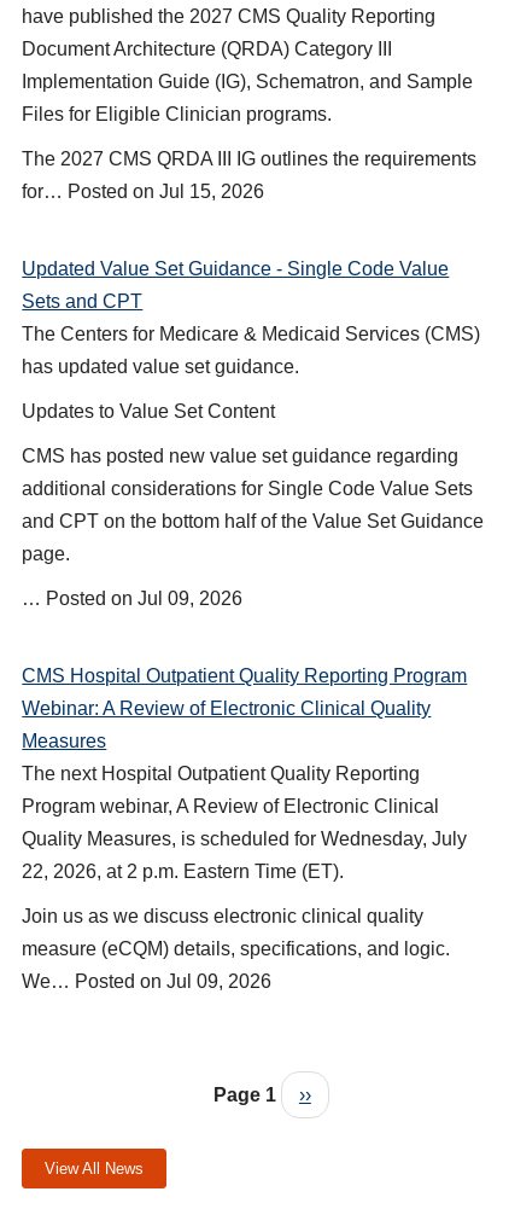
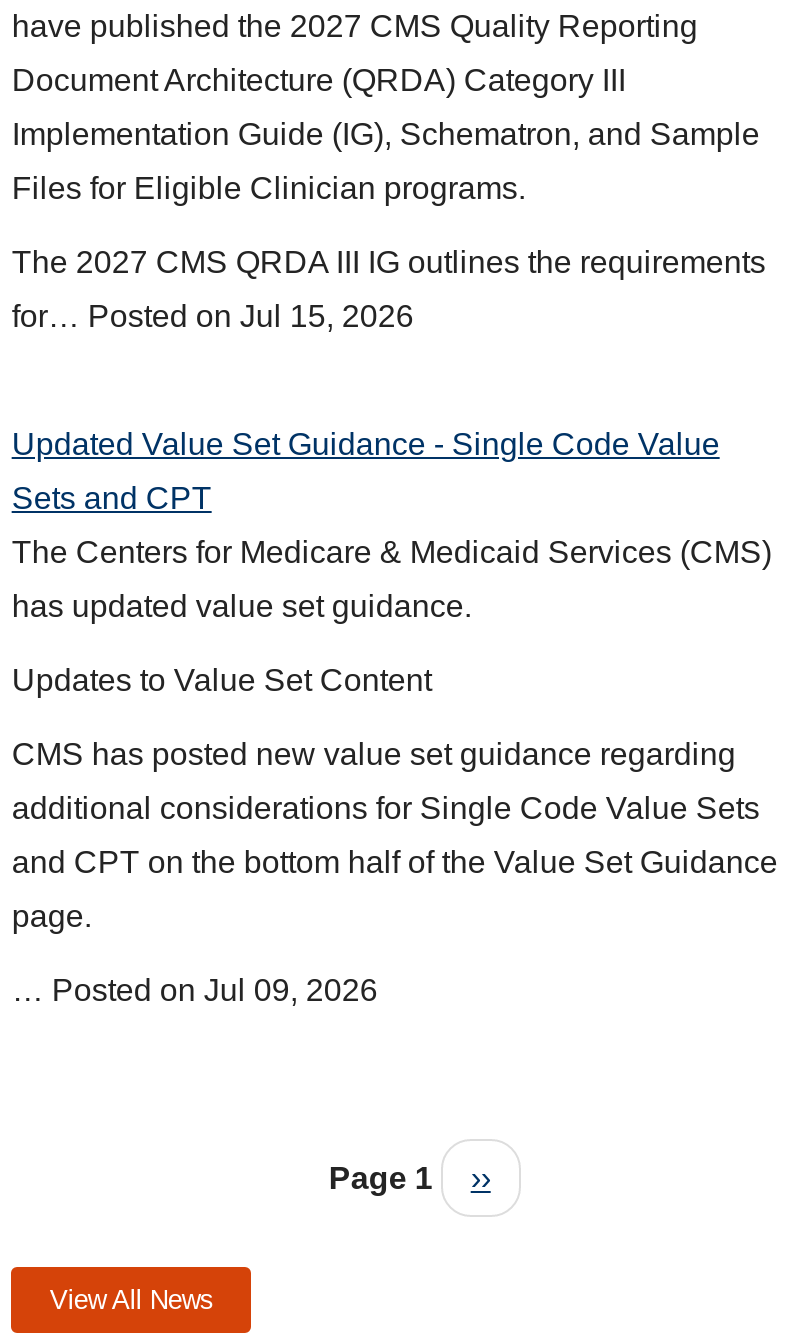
[22,665,467,992] CMS Hospital Outpatient Quality Reporting Program | Webinar: A Review of Electronic Clinical Quality | Measures | The next Hospital Outpatient Quality Reporting | Program webinar, A Review of Electronic Clinical | Quality Measures, is scheduled for Wednesday, July | 22, 2026, at 2 p.m. Eastern Time (ET). | Join us as we discuss electronic clinical quality | measure (eCQM) details, specifications, and logic. | We… Posted on Jul 09, 2026 -> none

